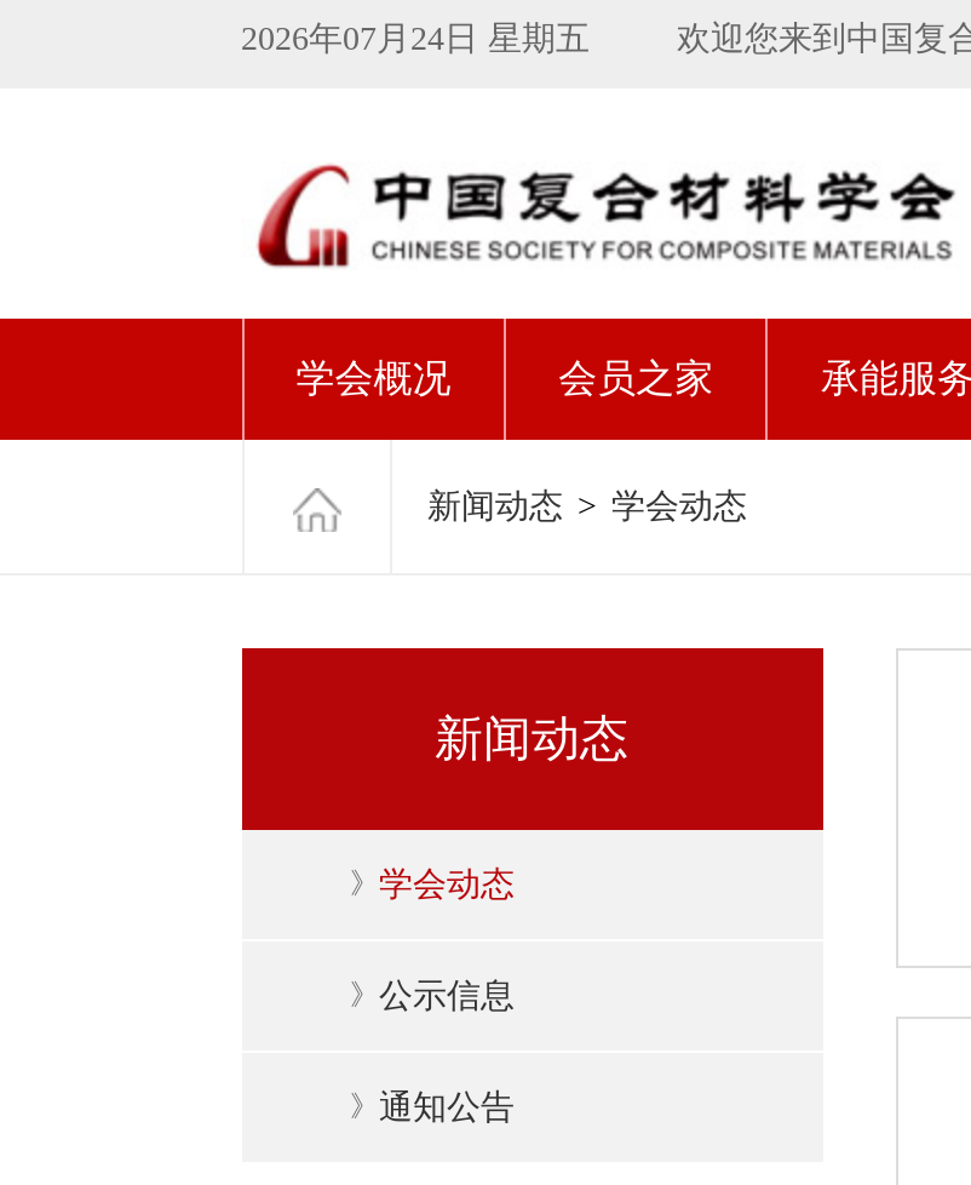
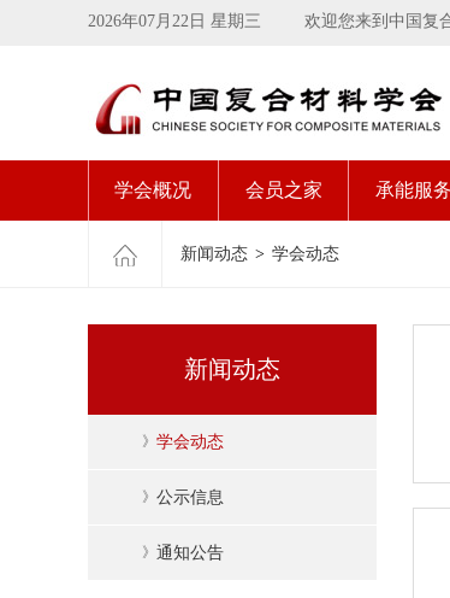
[241,21,590,57] 2026年07月24日 星期五 -> [87,12,260,30] 2026年07月22日 星期三

